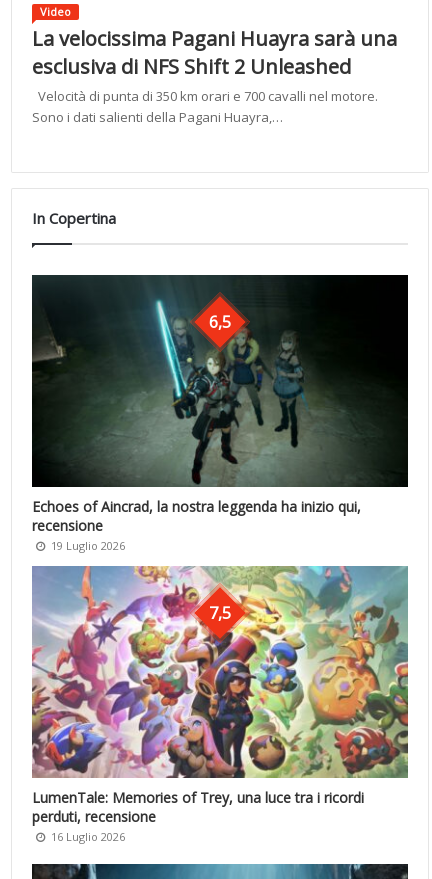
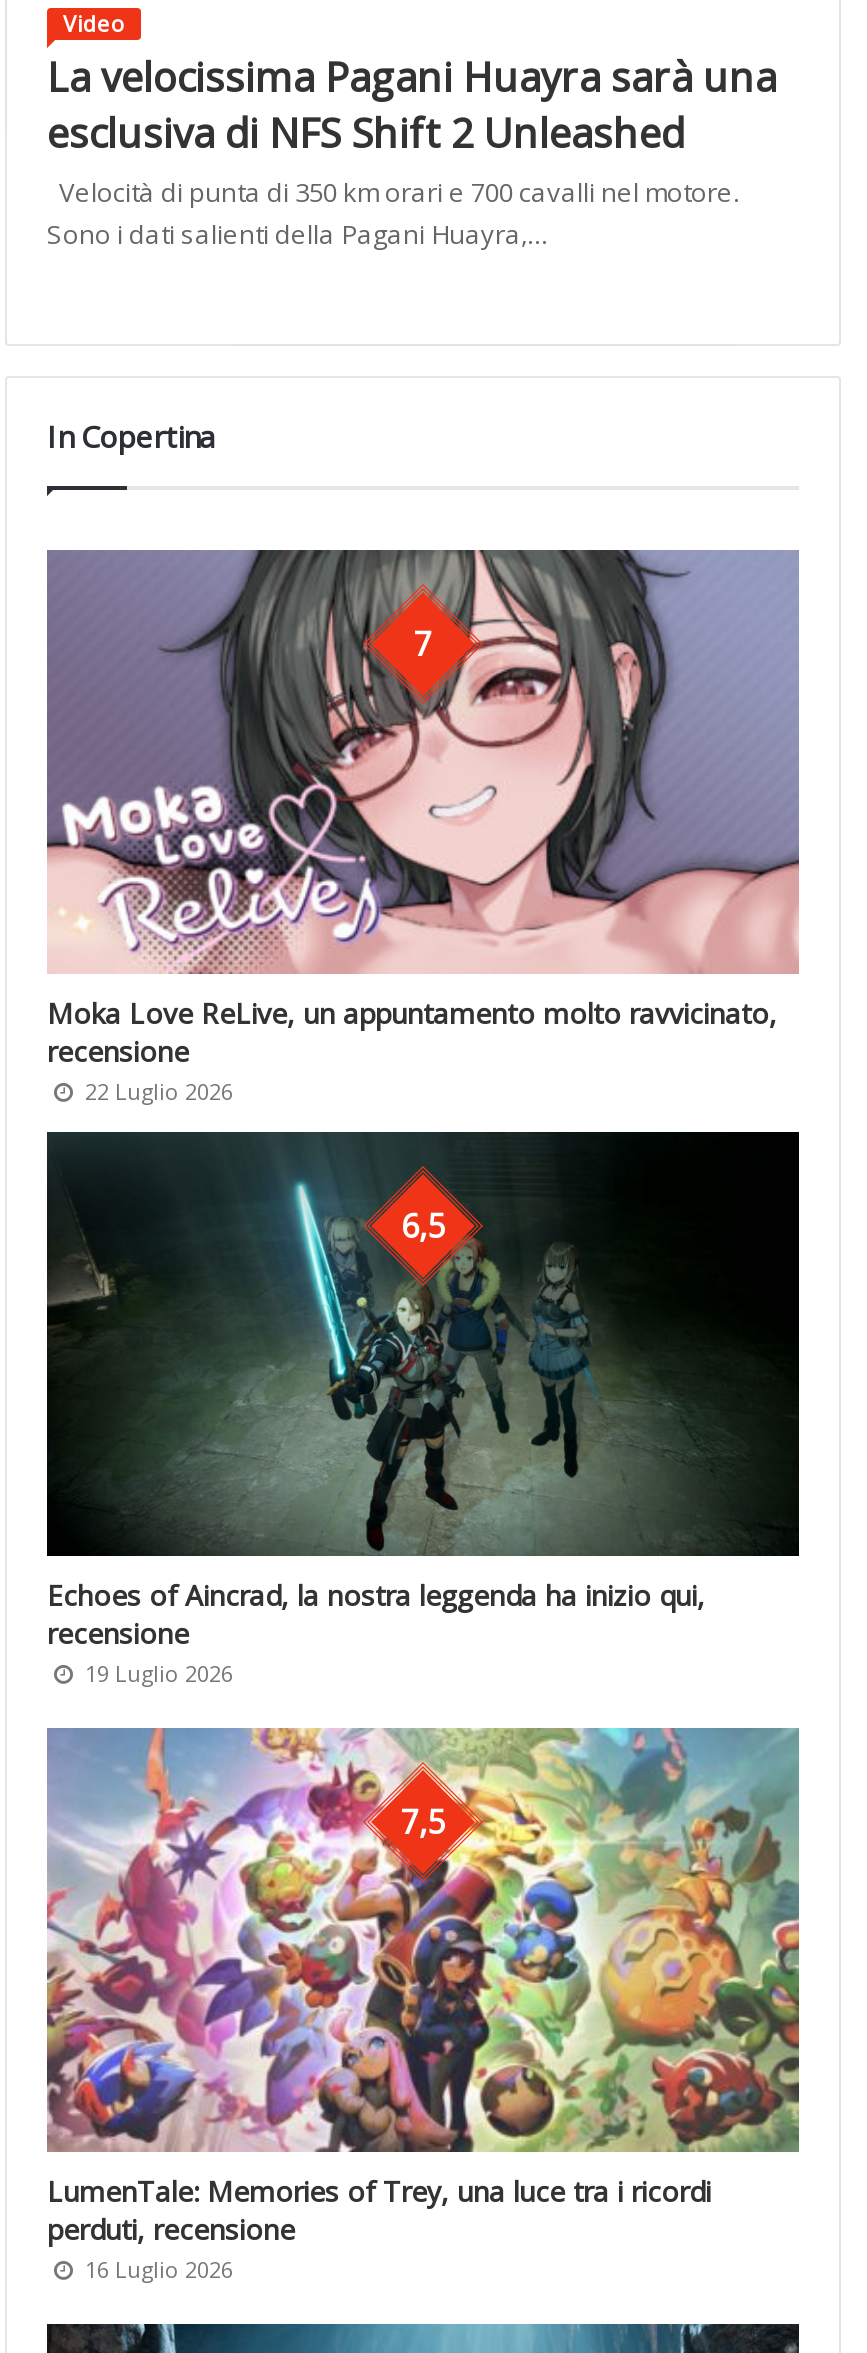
none -> [45,548,801,974] [image] | 7
none -> [47,994,777,1106] Moka Love ReLive, un appuntamento molto ravvicinato, | recensione | 22 Luglio 2026

